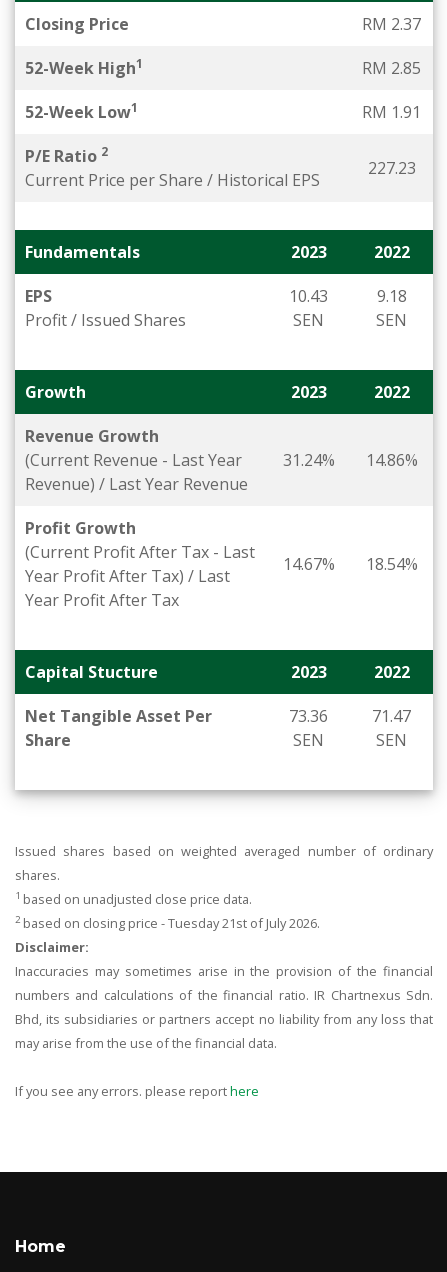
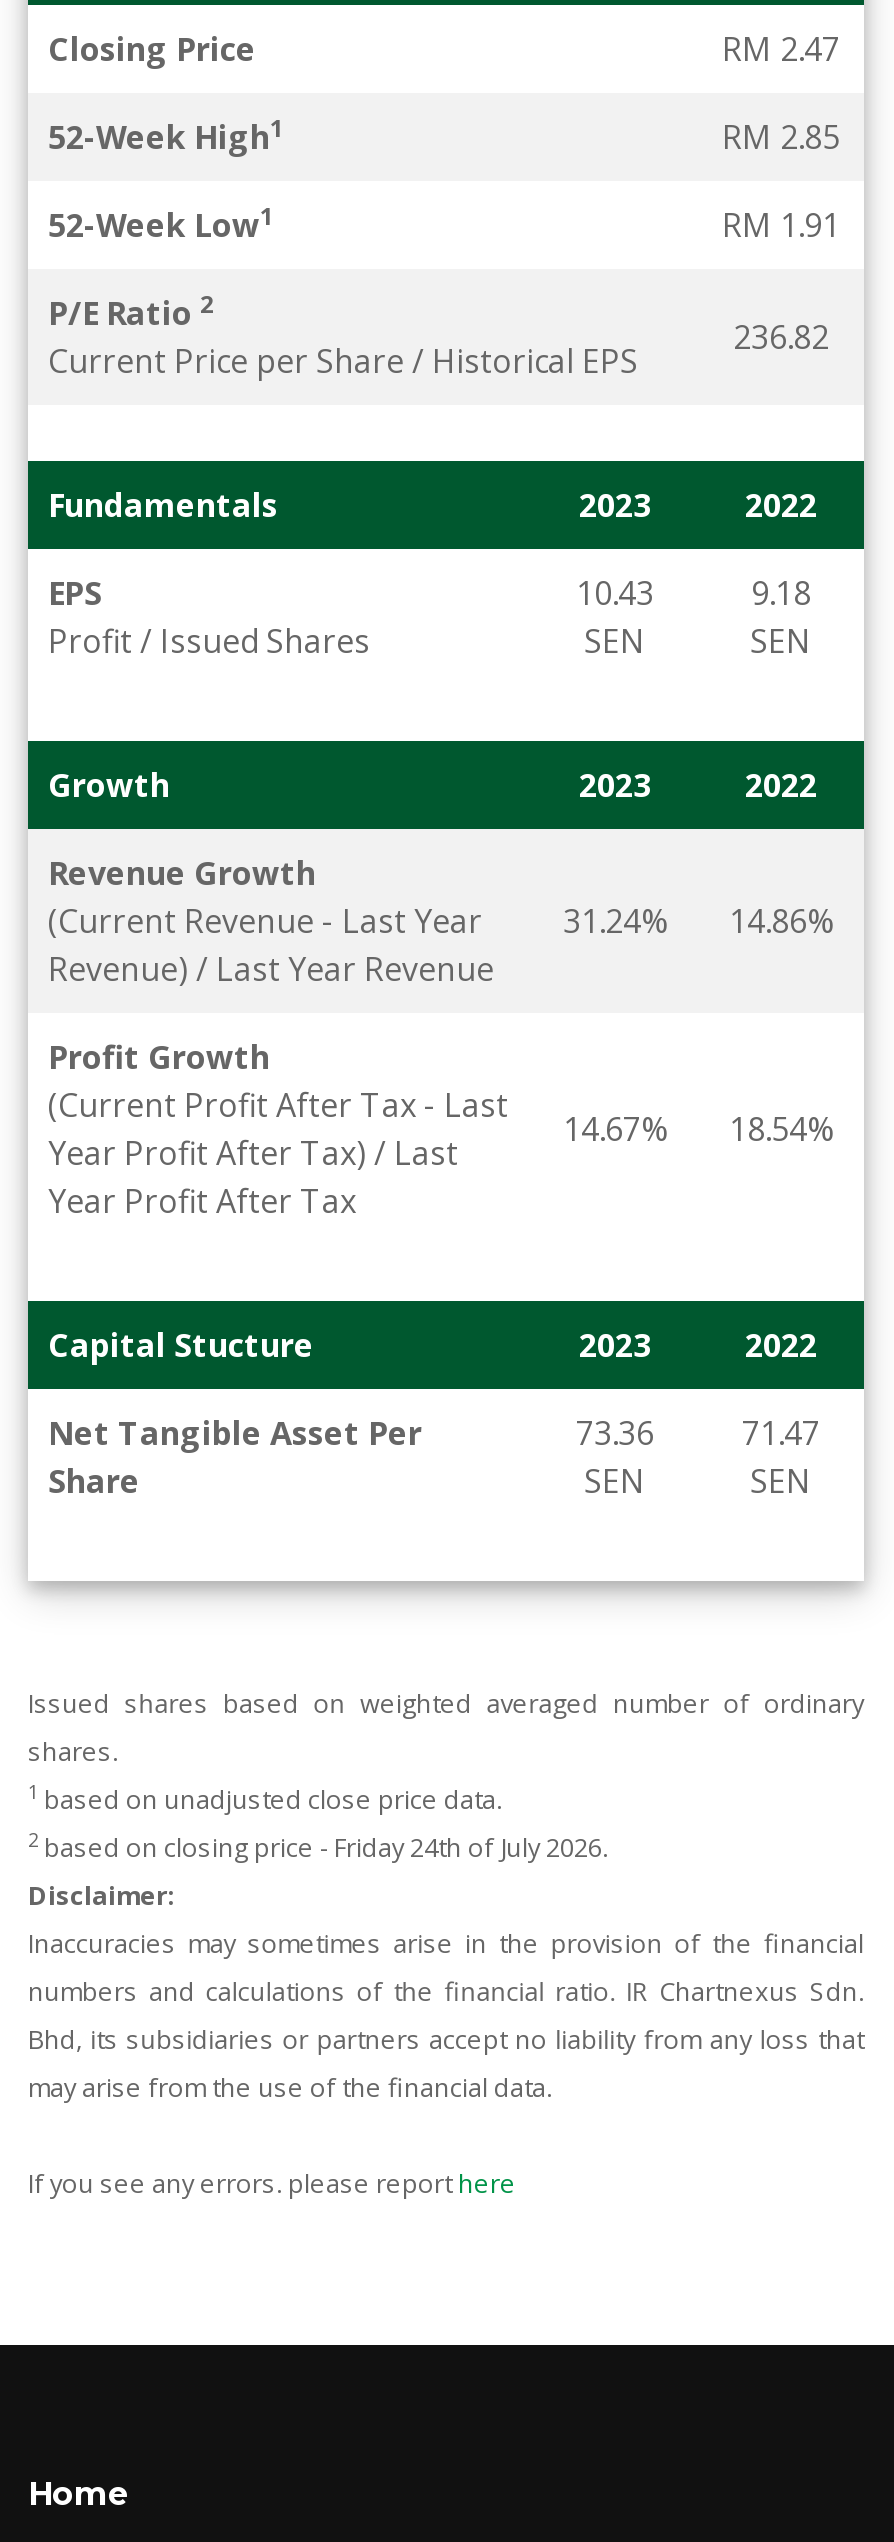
[362,13,421,35] RM 2.37 -> [722,27,840,71] RM 2.47
[367,157,415,179] 227.23 -> [733,315,829,359] 236.82
[15,913,320,932] 2 based on closing price - Tuesday 21st of July 2026. -> [28,1827,608,1865] 2 based on closing price - Friday 24th of July 2026.

